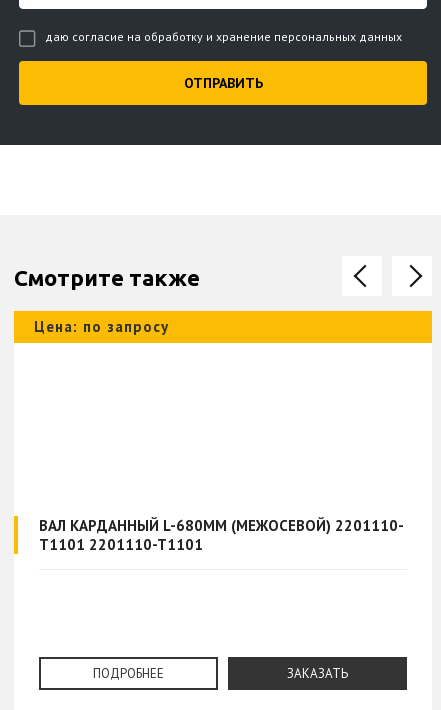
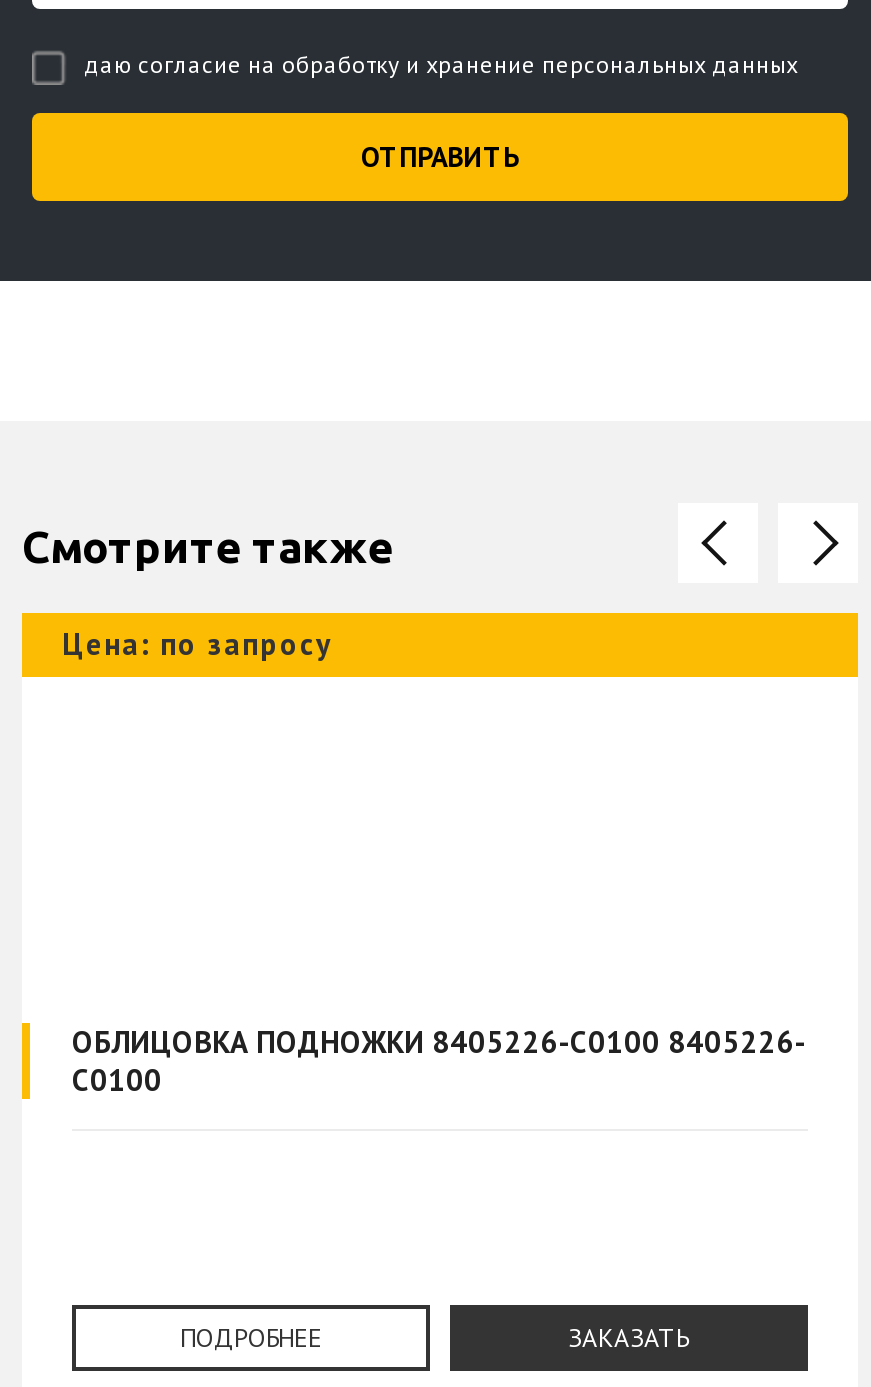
[39,516,404,554] ВАЛ КАРДАННЫЙ L-680MM (МЕЖОСЕВОЙ) 2201110- | T1101 2201110-T1101 -> [72,1023,806,1099] ОБЛИЦОВКА ПОДНОЖКИ 8405226-C0100 8405226- | C0100

